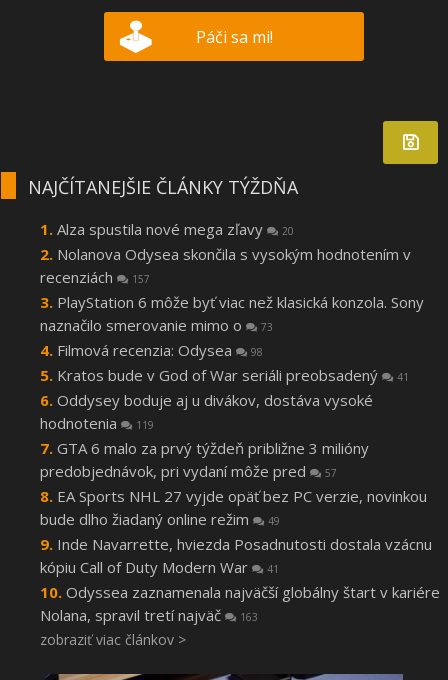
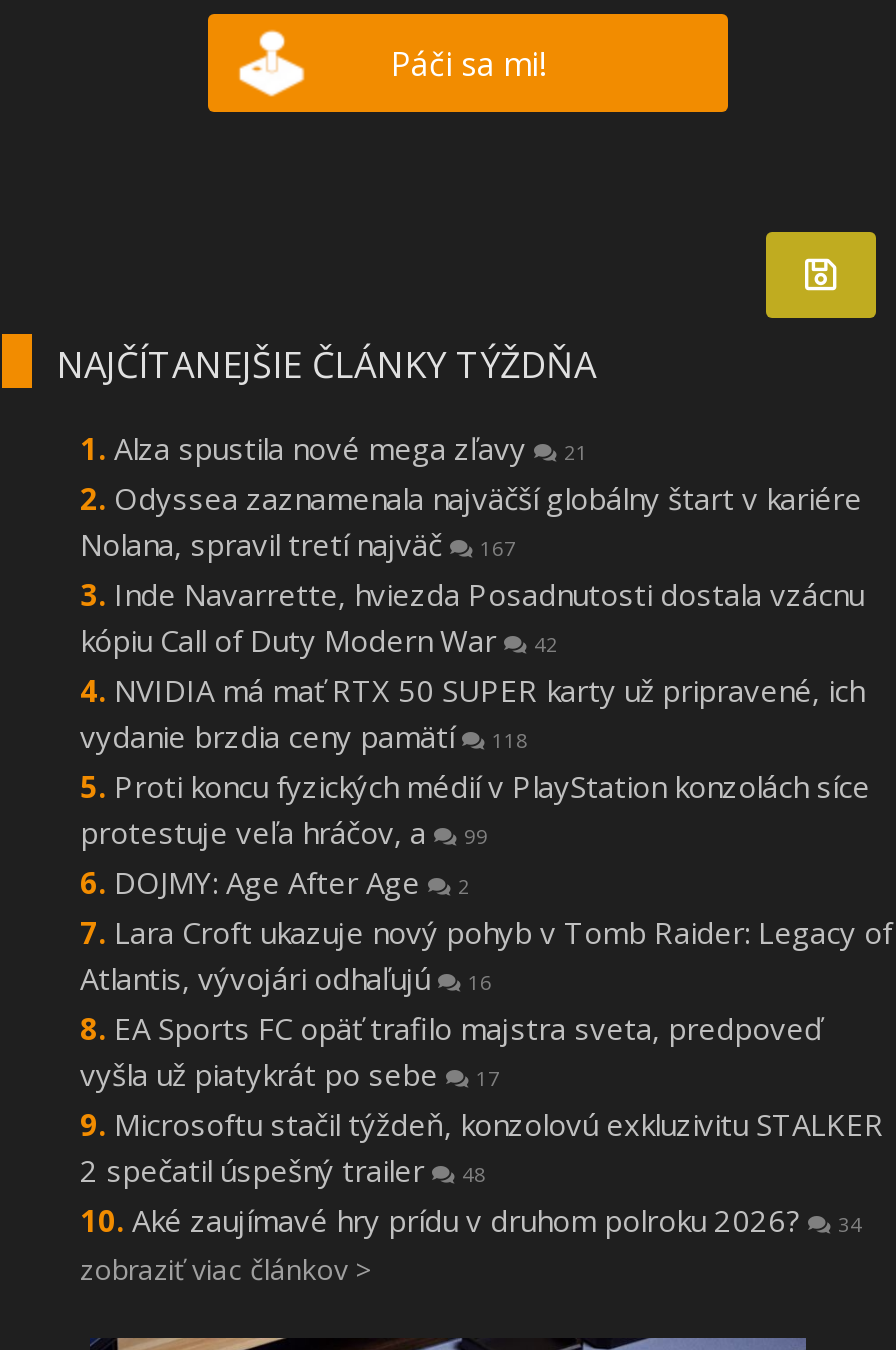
[40,224,427,529] 20 | Nolanova Odysea skončila s vysokým hodnotením v | recenziách | 157 | PlayStation 6 môže byť viac než klasická konzola. Sony | naznačilo smerovanie mimo o | 73 | Filmová recenzia: Odysea | 98 | Kratos bude v God of War seriáli preobsadený | 41 | Oddysey boduje aj u divákov, dostáva vysoké | hodnotenia | 119 | GTA 6 malo za prvý týždeň približne 3 milióny | predobjednávok, pri vydaní môže pred | 57 | EA Sports NHL 27 vyjde opäť bez PC verzie, novinkou | bude dlho žiadaný online režim | 49 -> [480,439,588,563] 21 | 167
moved [40,534,432,577] -> [80,575,864,661]: Inde Navarrette, hviezda Posadnutosti dostala vzácnu | kópiu Call of Duty Modern War
[240,562,279,624] 41 | 163 -> [80,631,892,1241] 42 | NVIDIA má mať RTX 50 SUPER karty už pripravené, ich | vydanie brzdia ceny pamätí | 118 | Proti koncu fyzických médií v PlayStation konzolách síce | protestuje veľa hráčov, a | 99 | DOJMY: Age After Age | 2 | Lara Croft ukazuje nový pohyb v Tomb Raider: Legacy of | Atlantis, vývojári odhaľujú | 16 | EA Sports FC opäť trafilo majstra sveta, predpoveď | vyšla už piatykrát po sebe | 17 | Microsoftu stačil týždeň, konzolovú exkluzivitu STALKER | 2 spečatil úspešný trailer | 48 | Aké zaujímavé hry prídu v druhom polroku 2026? | 34
moved [40,582,440,625] -> [80,479,862,565]: Odyssea zaznamenala najväčší globálny štart v kariére | Nolana, spravil tretí najväč

